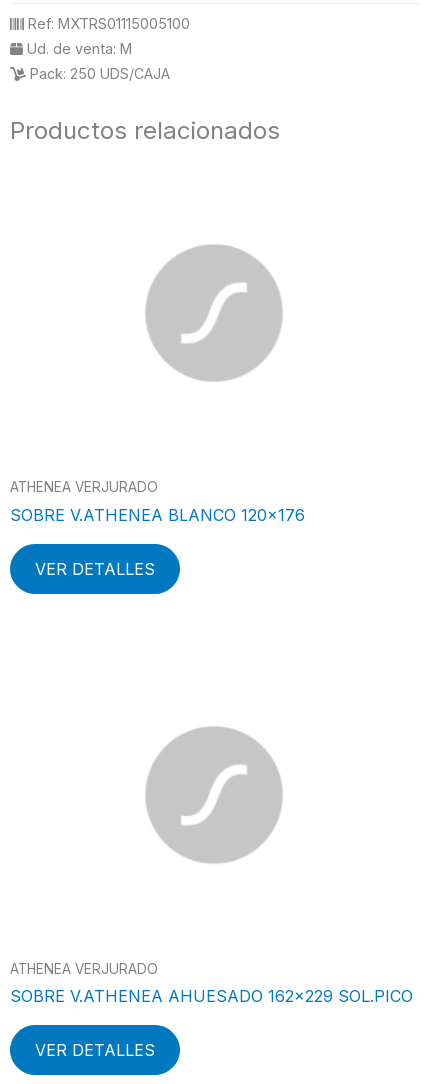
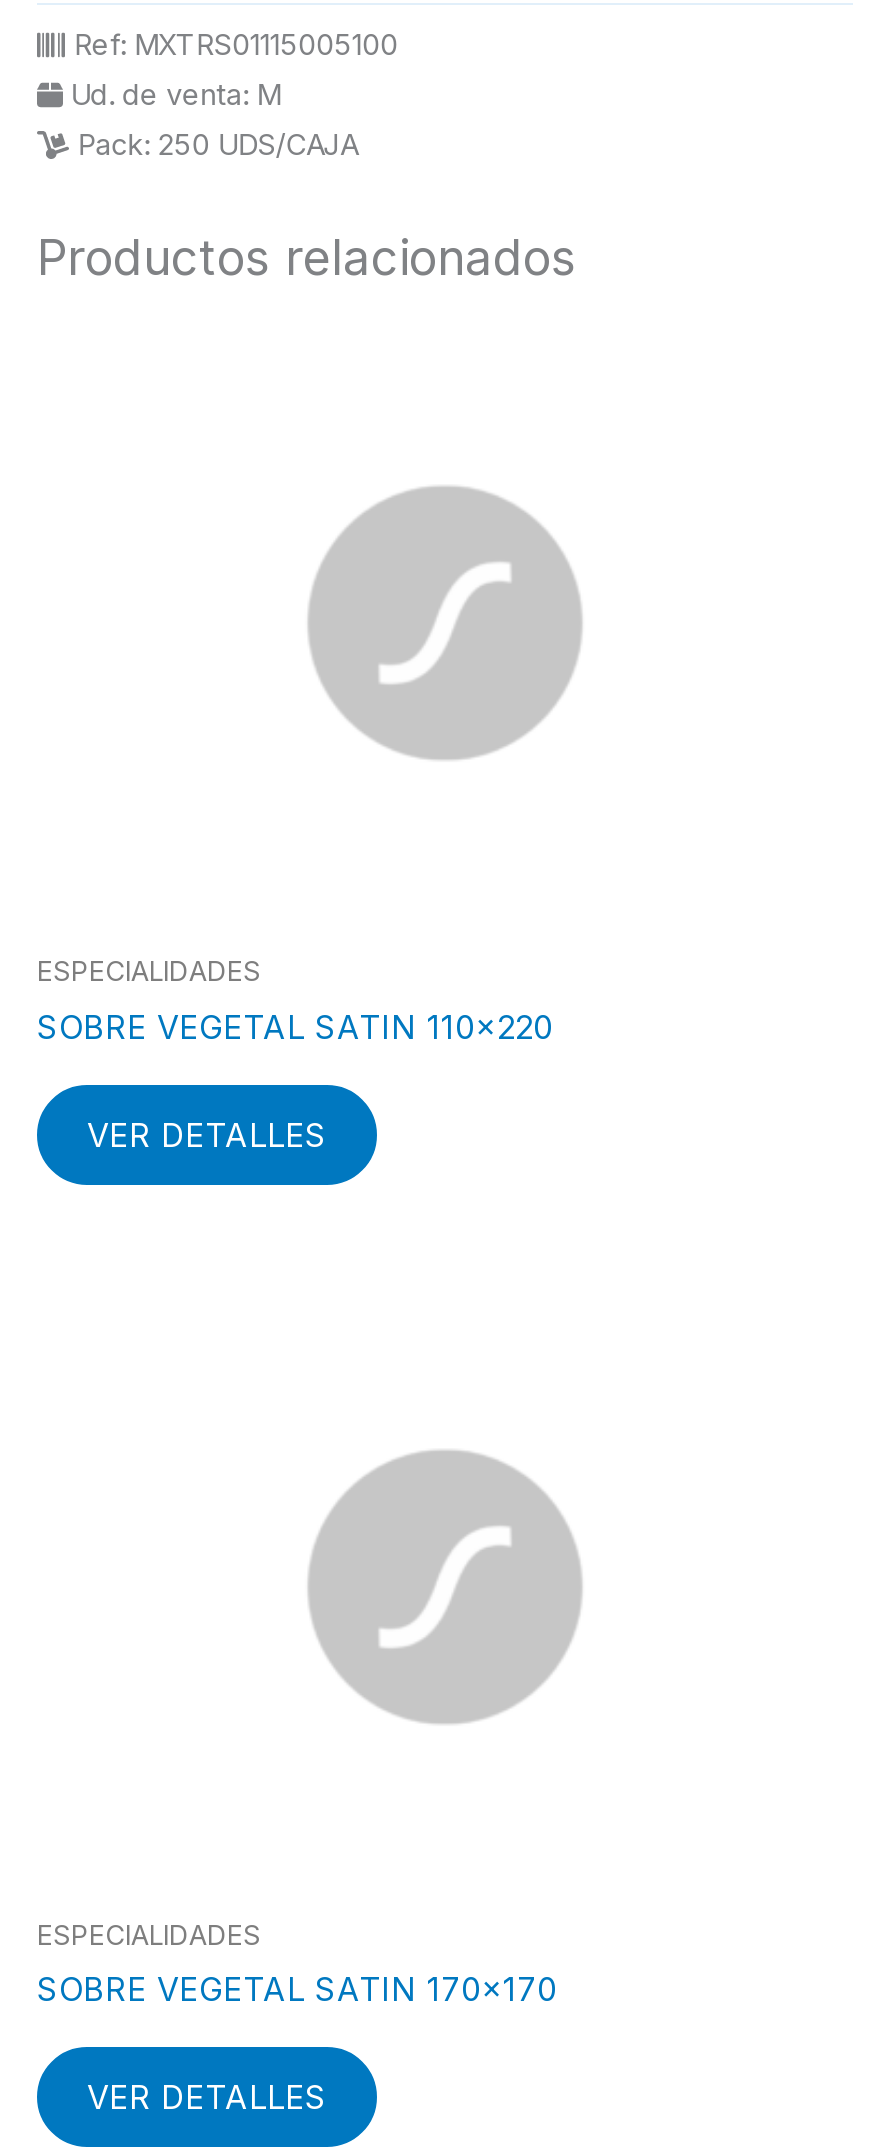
[10,479,158,495] ATHENEA VERJURADO -> [37,955,261,987] ESPECIALIDADES
[10,505,305,525] SOBRE V.ATHENEA BLANCO 120×176 -> [37,1006,553,1046] SOBRE VEGETAL SATIN 110×220
[10,960,158,976] ATHENEA VERJURADO -> [37,1918,261,1950] ESPECIALIDADES
[10,986,413,1006] SOBRE V.ATHENEA AHUESADO 162×229 SOL.PICO -> [37,1970,557,2010] SOBRE VEGETAL SATIN 170×170

